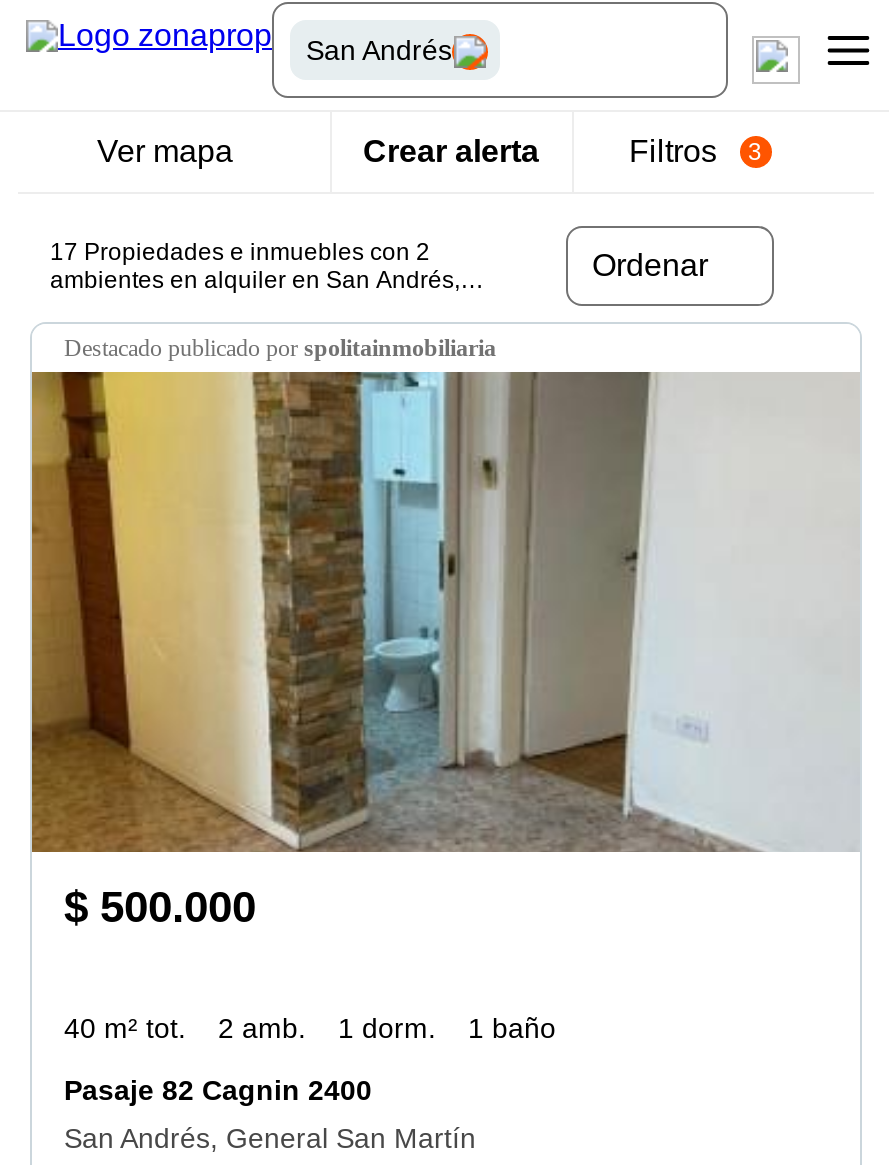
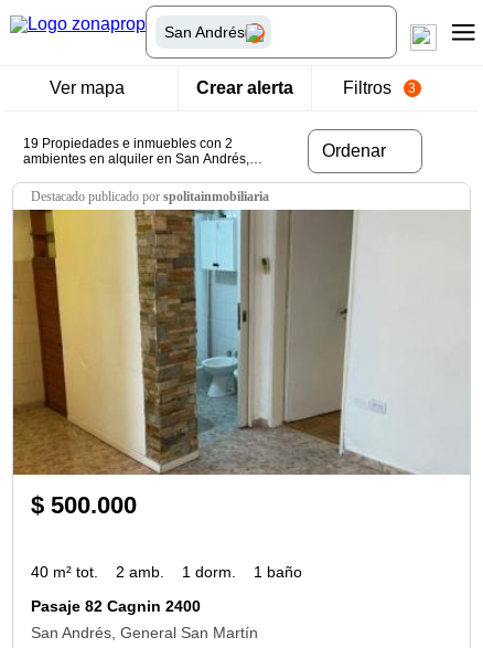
[50,238,430,266] 17 Propiedades e inmuebles con 2 -> [23,136,233,151] 19 Propiedades e inmuebles con 2

